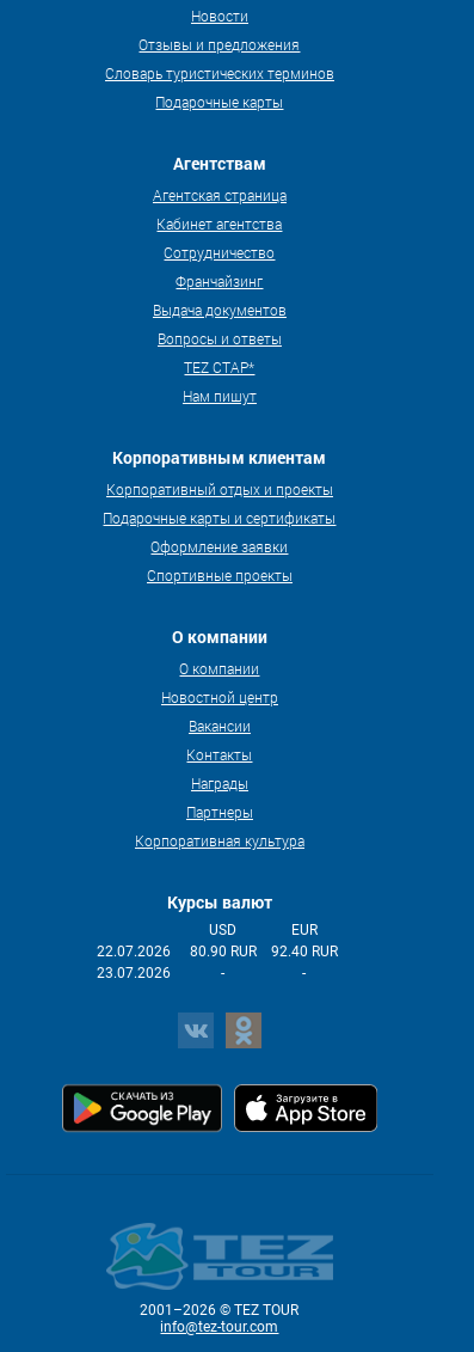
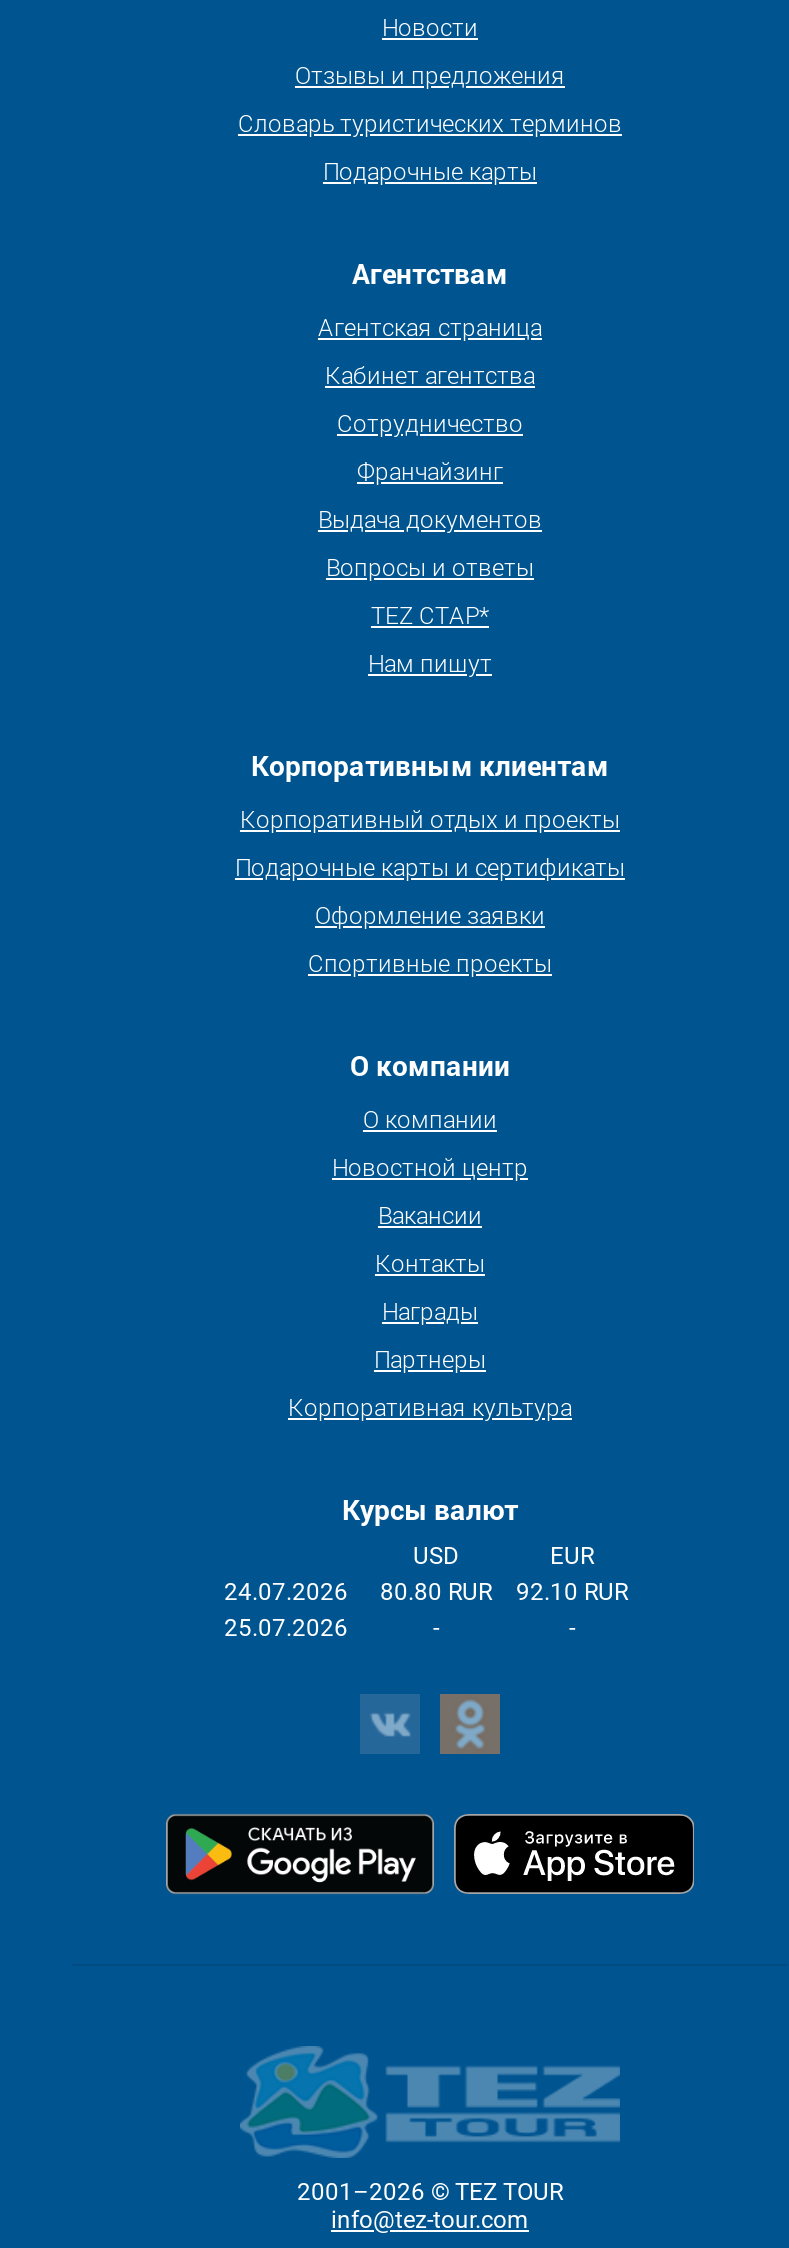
[97,943,171,960] 22.07.2026 -> [224,1578,348,1606] 24.07.2026
[190,943,257,960] 80.90 RUR -> [380,1578,492,1606] 80.80 RUR
[271,943,338,960] 92.40 RUR -> [516,1578,628,1606] 92.10 RUR
[97,965,171,981] 23.07.2026 -> [224,1614,348,1642] 25.07.2026

